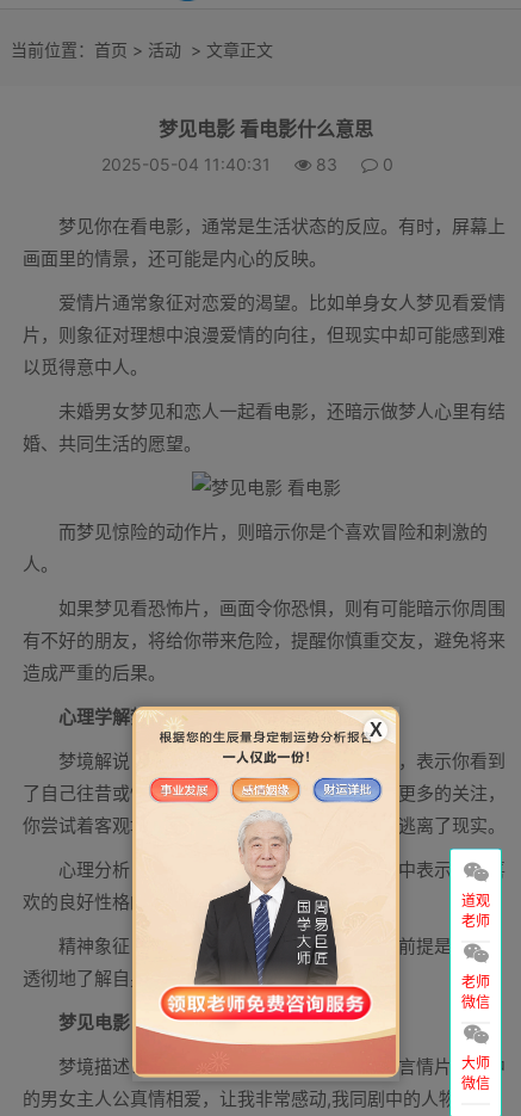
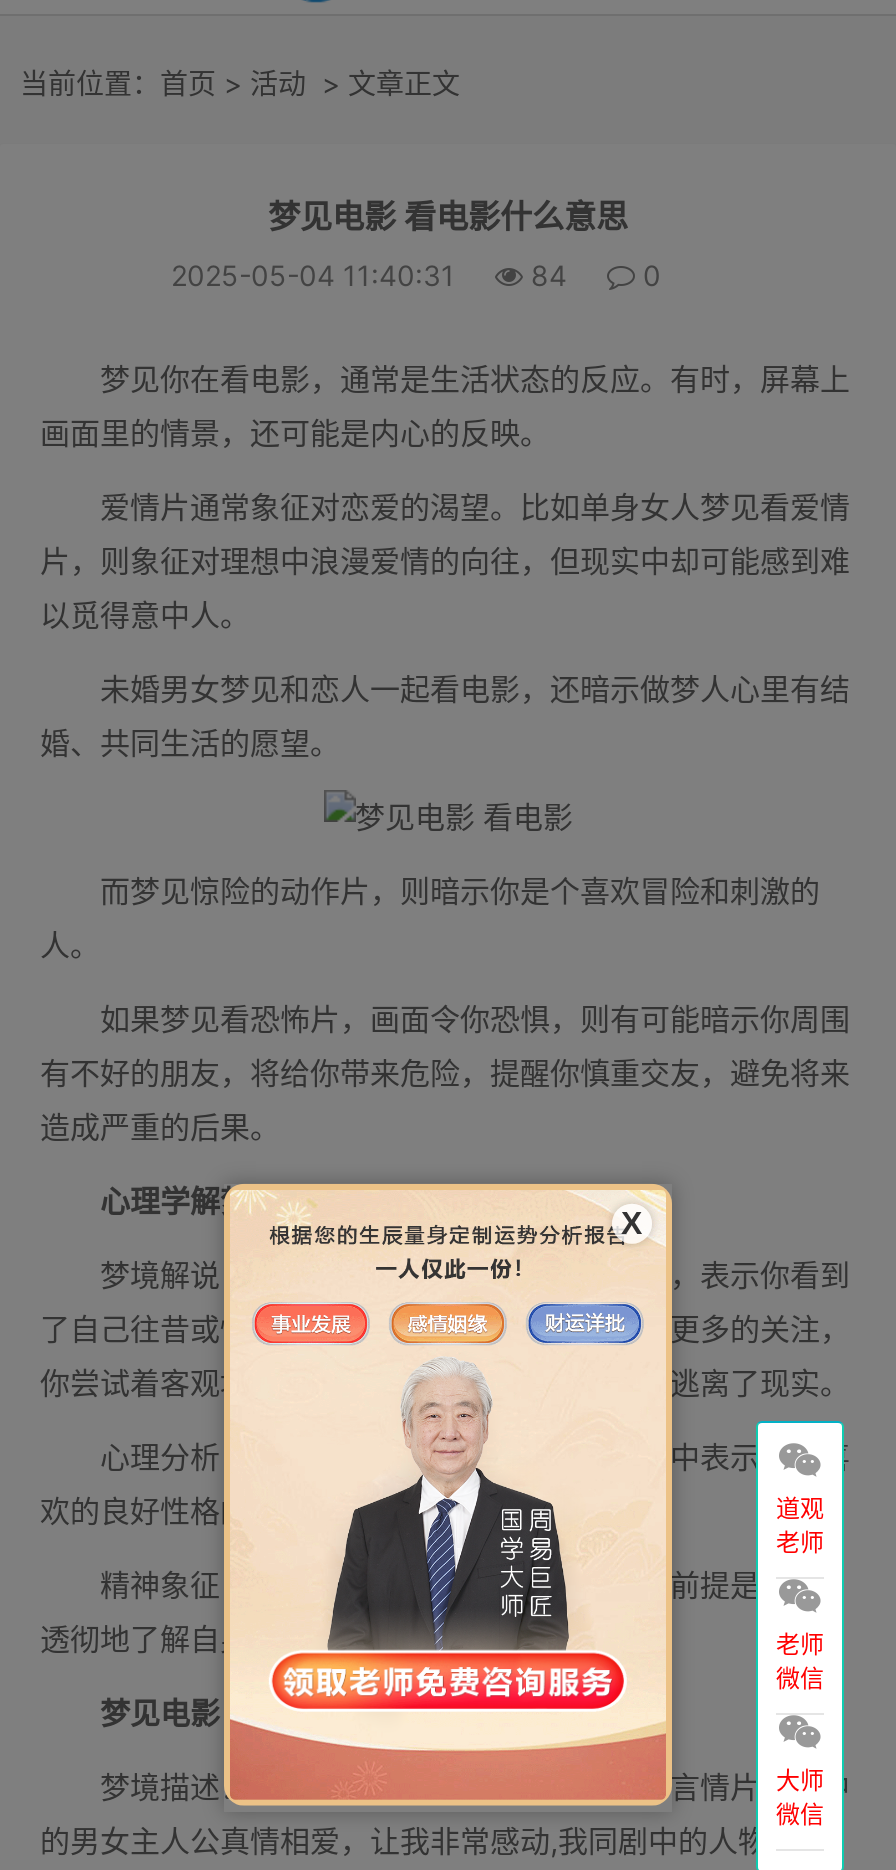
[315,154,337,174] 83 -> [531,258,567,292] 84

